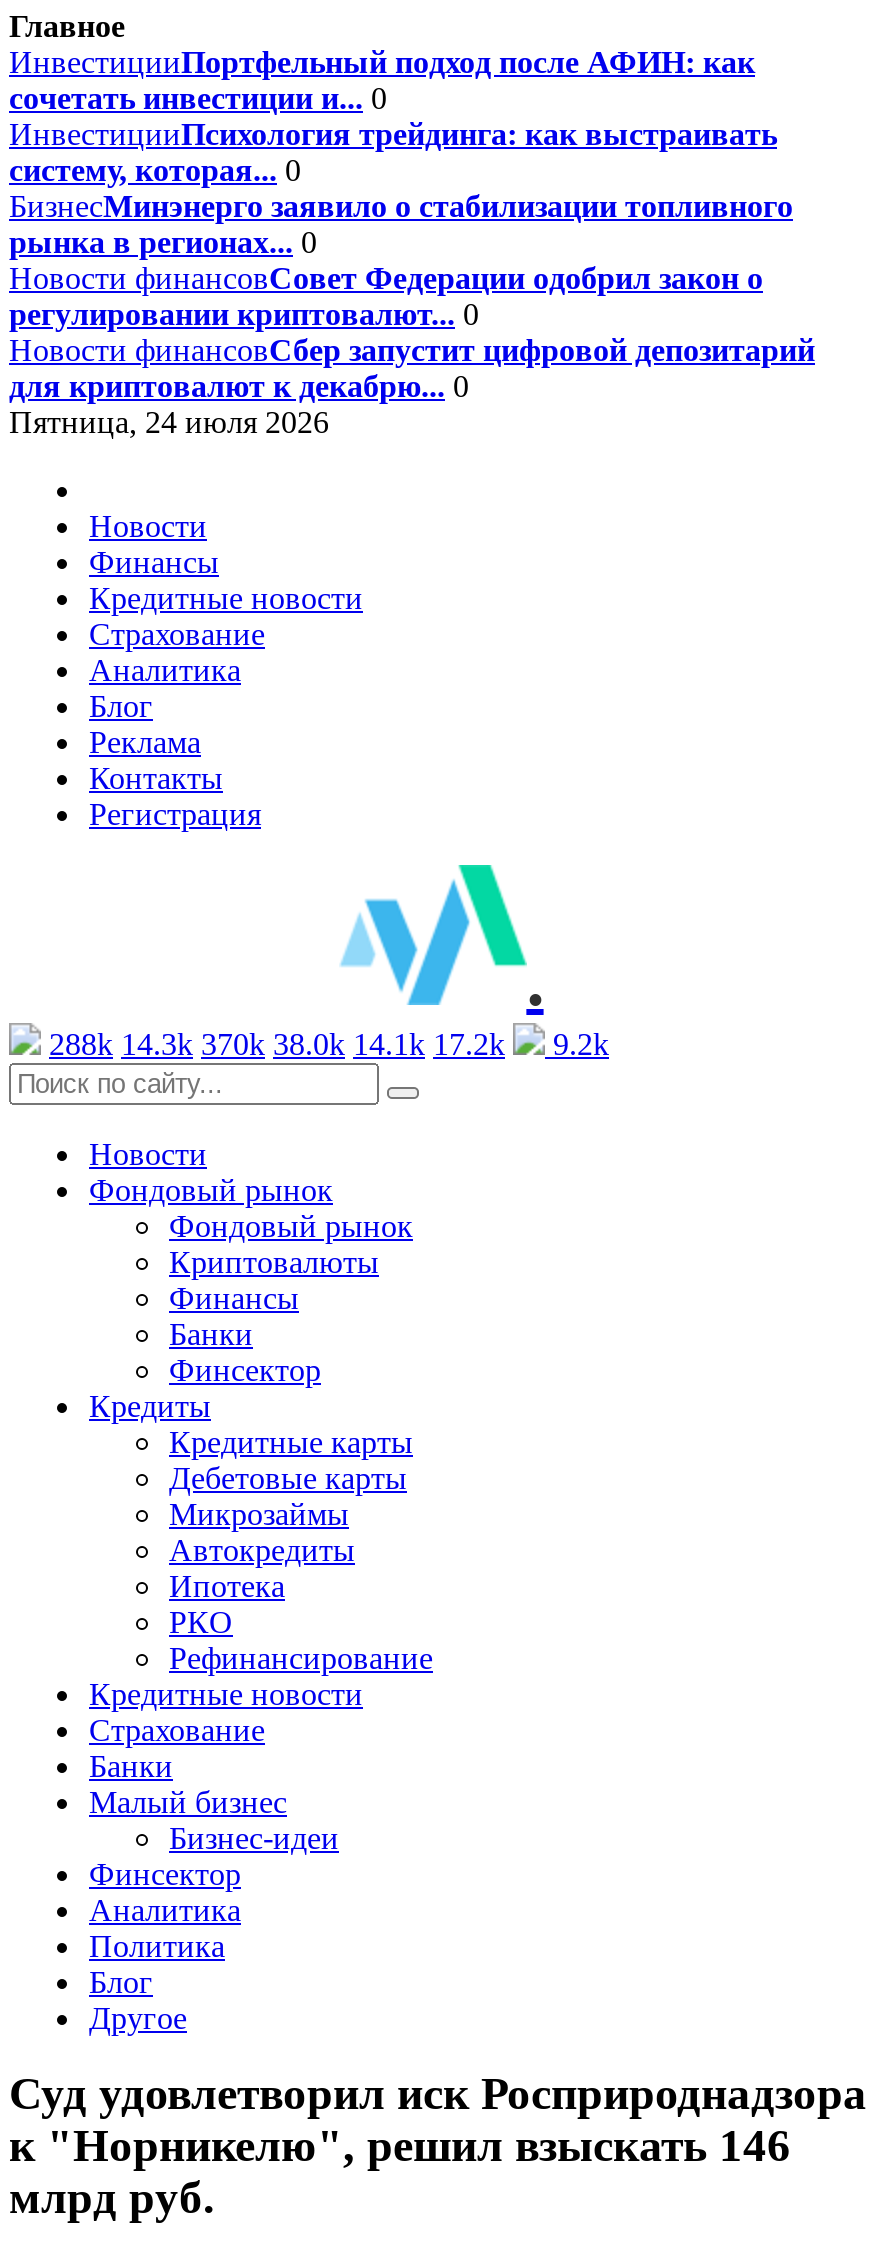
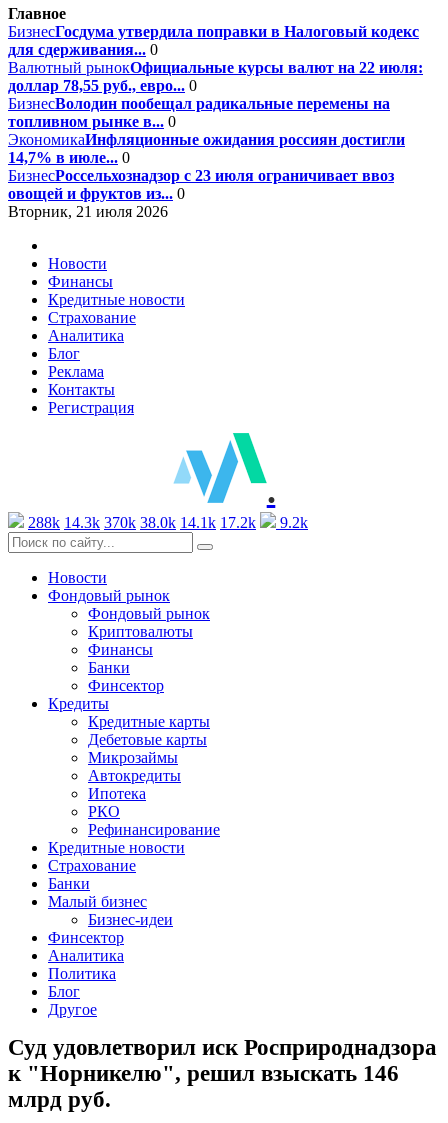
[9,45,815,439] ИнвестицииПортфельный подход после АФИН: как | сочетать инвестиции и... 0 | ИнвестицииПсихология трейдинга: как выстраивать | систему, которая... 0 | БизнесМинэнерго заявило о стабилизации топливного | рынка в регионах... 0 | Новости финансовСовет Федерации одобрил закон о | регулировании криптовалют... 0 | Новости финансовСбер запустит цифровой депозитарий | для криптовалют к декабрю... 0 | Пятница, 24 июля 2026 -> [8,23,423,220] БизнесГосдума утвердила поправки в Налоговый кодекс | для сдерживания... 0 | Валютный рынокОфициальные курсы валют на 22 июля: | доллар 78,55 руб., евро... 0 | БизнесВолодин пообещал радикальные перемены на | топливном рынке в... 0 | ЭкономикаИнфляционные ожидания россиян достигли | 14,7% в июле... 0 | БизнесРоссельхознадзор с 23 июля ограничивает ввоз | овощей и фруктов из... 0 | Вторник, 21 июля 2026

